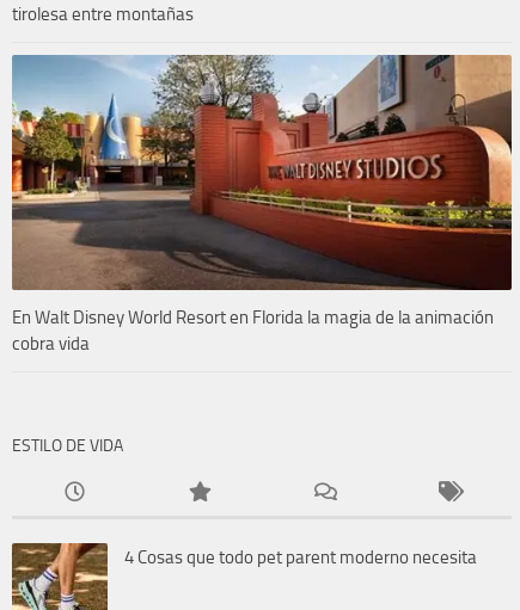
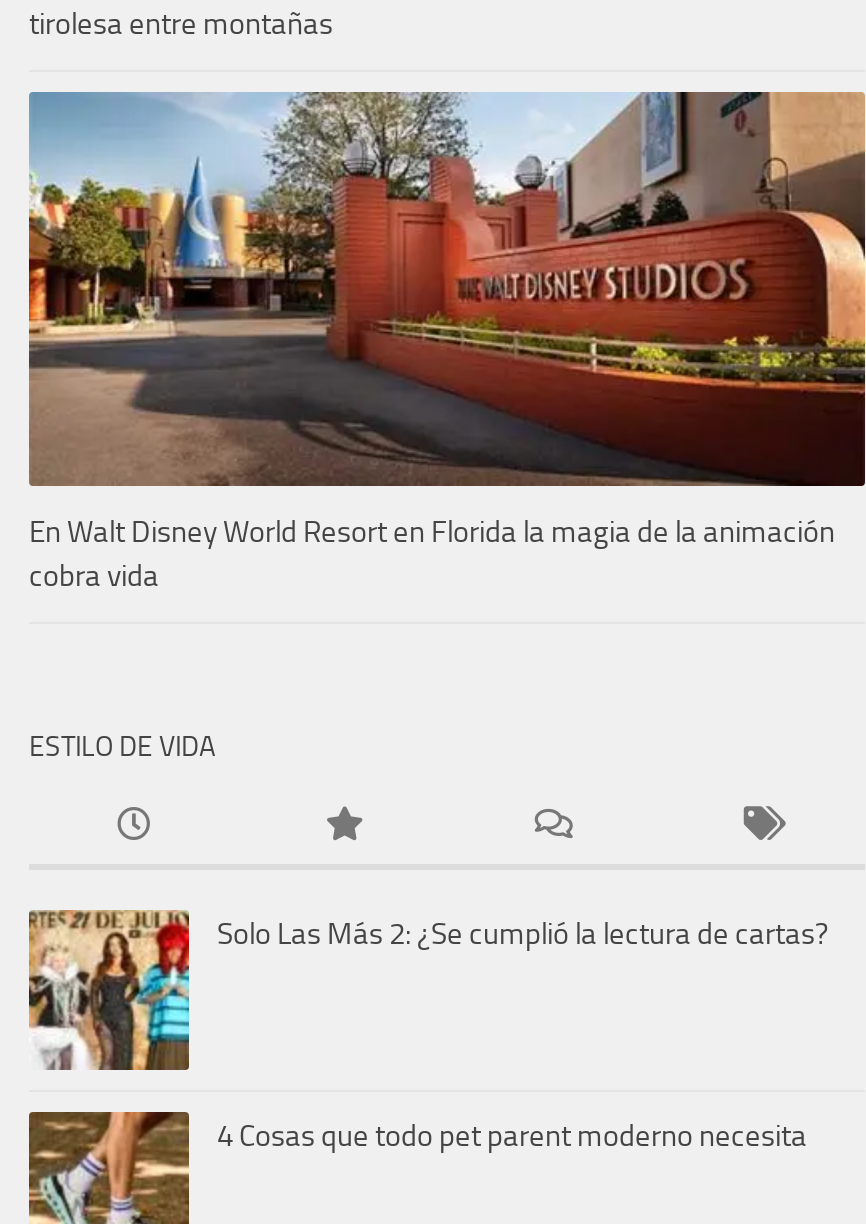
none -> [27,908,829,1072] [image] | Solo Las Más 2: ¿Se cumplió la lectura de cartas?

